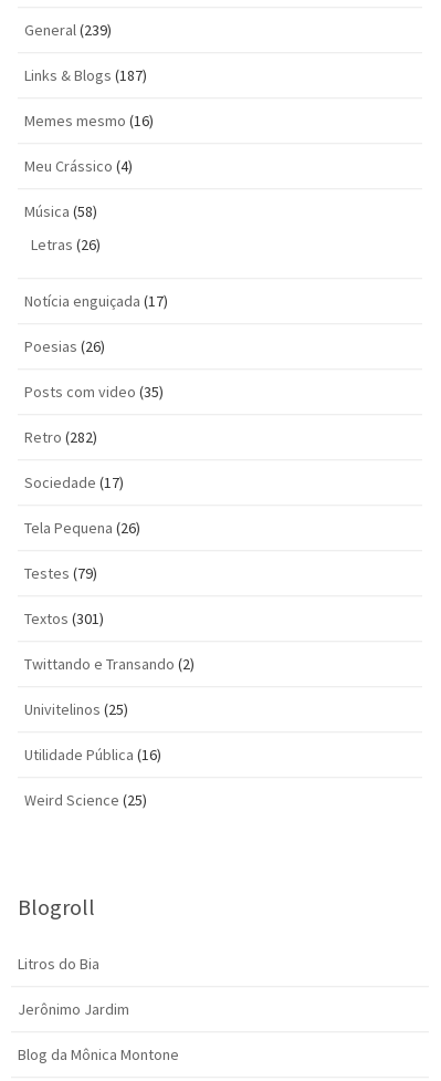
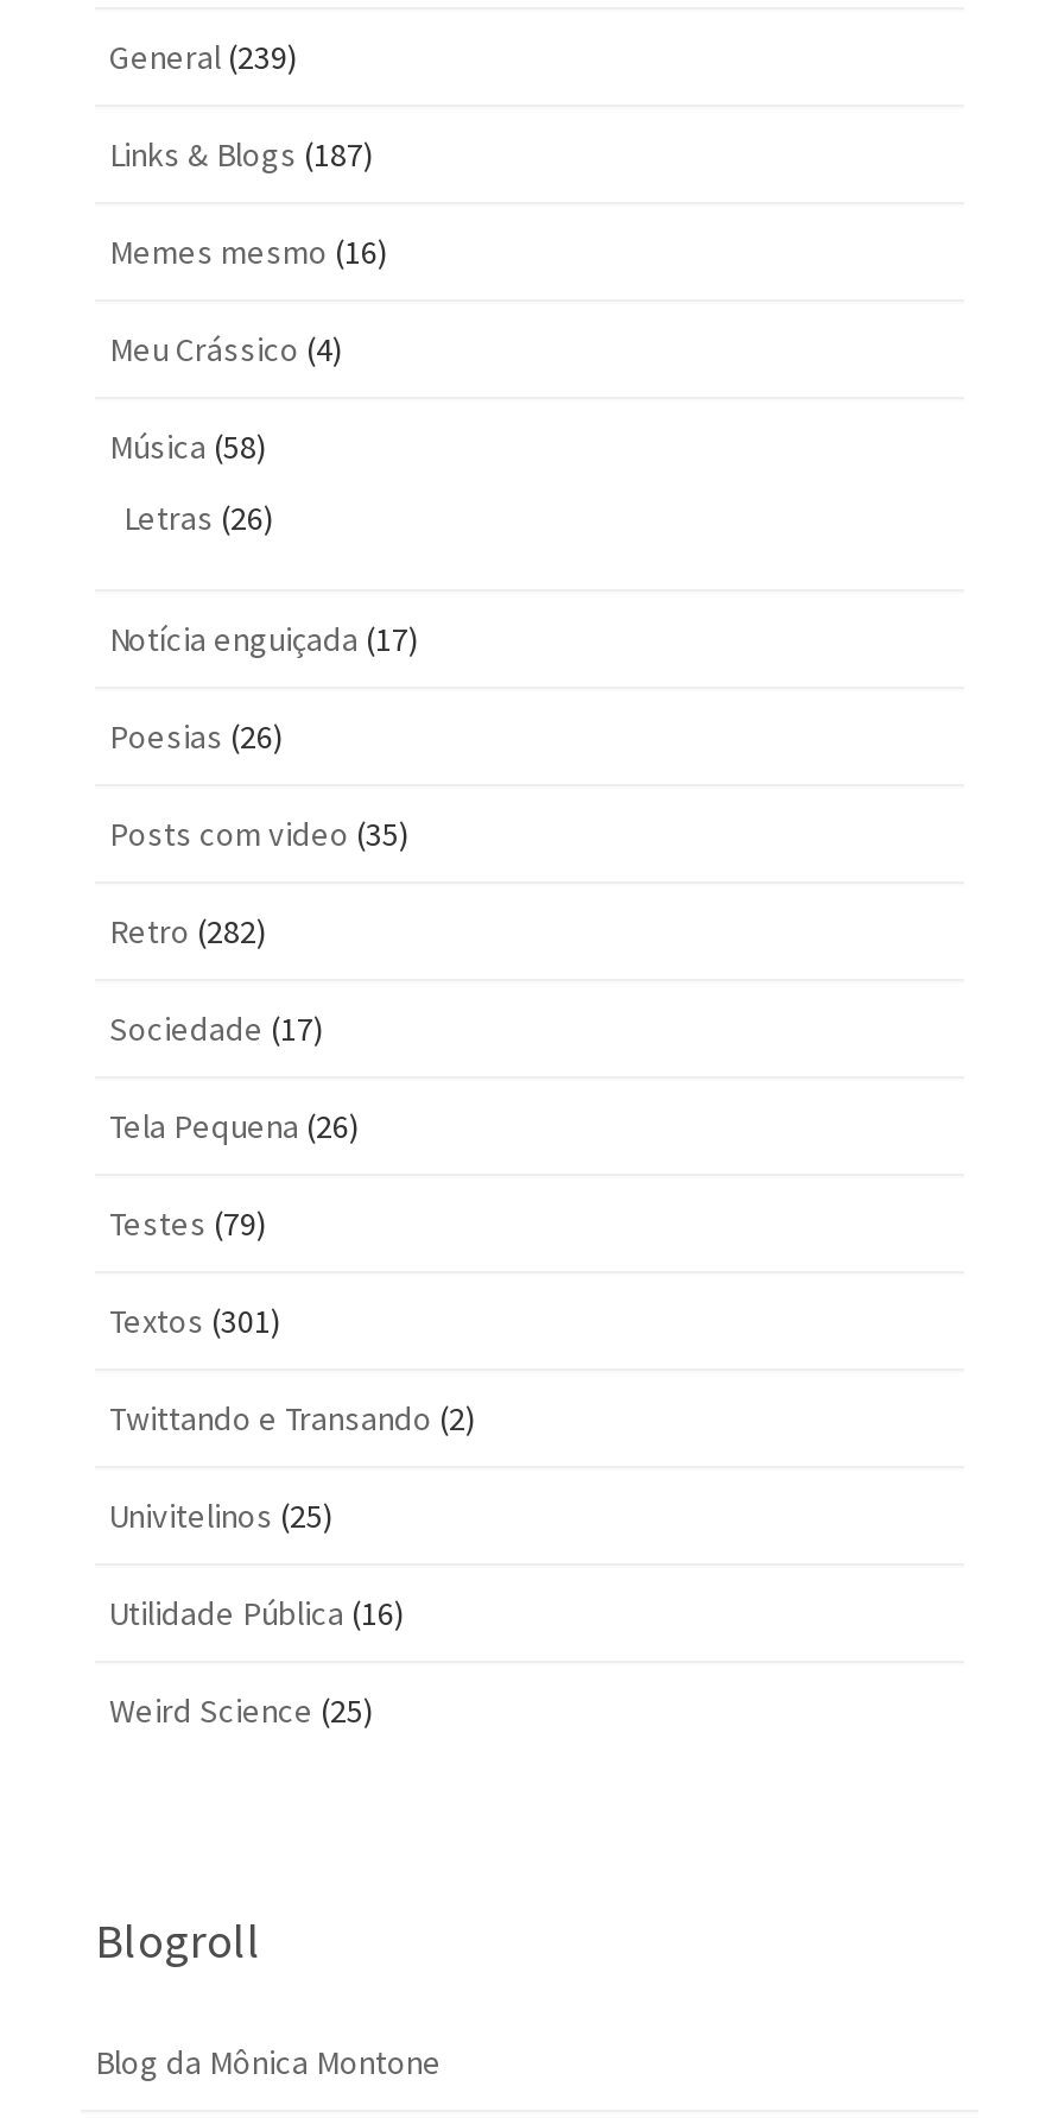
[18,954,129,1019] Litros do Bia | Jerônimo Jardim -> none

